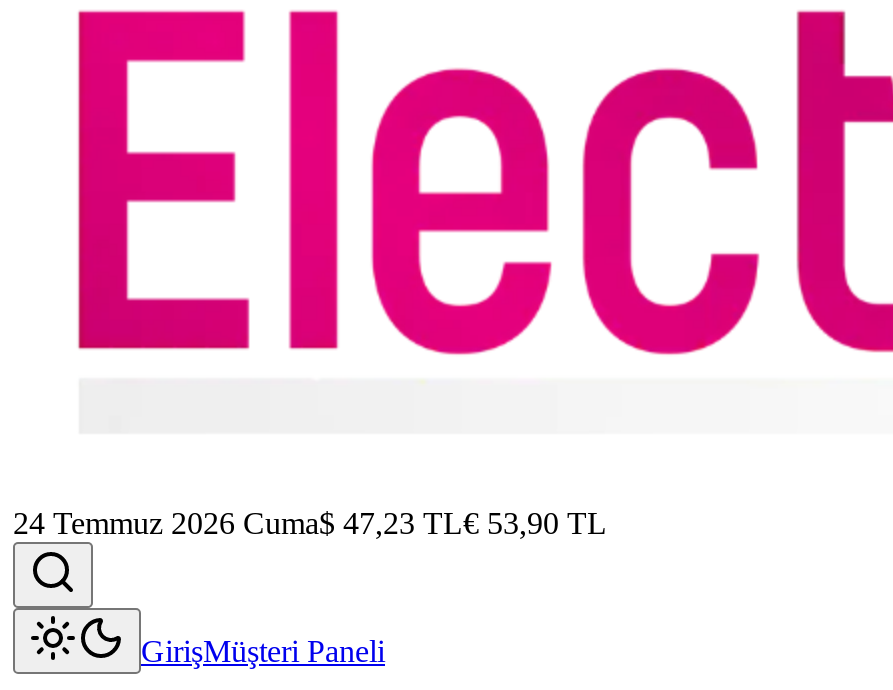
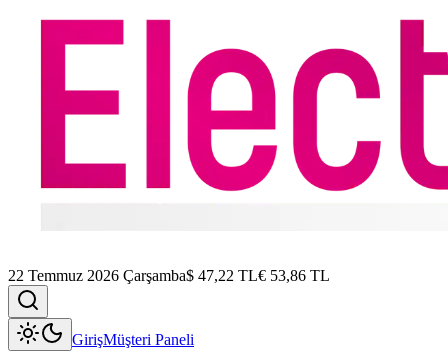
[13,506,607,540] 24 Temmuz 2026 Cuma$ 47,23 TL€ 53,90 TL -> [8,267,330,284] 22 Temmuz 2026 Çarşamba$ 47,22 TL€ 53,86 TL

